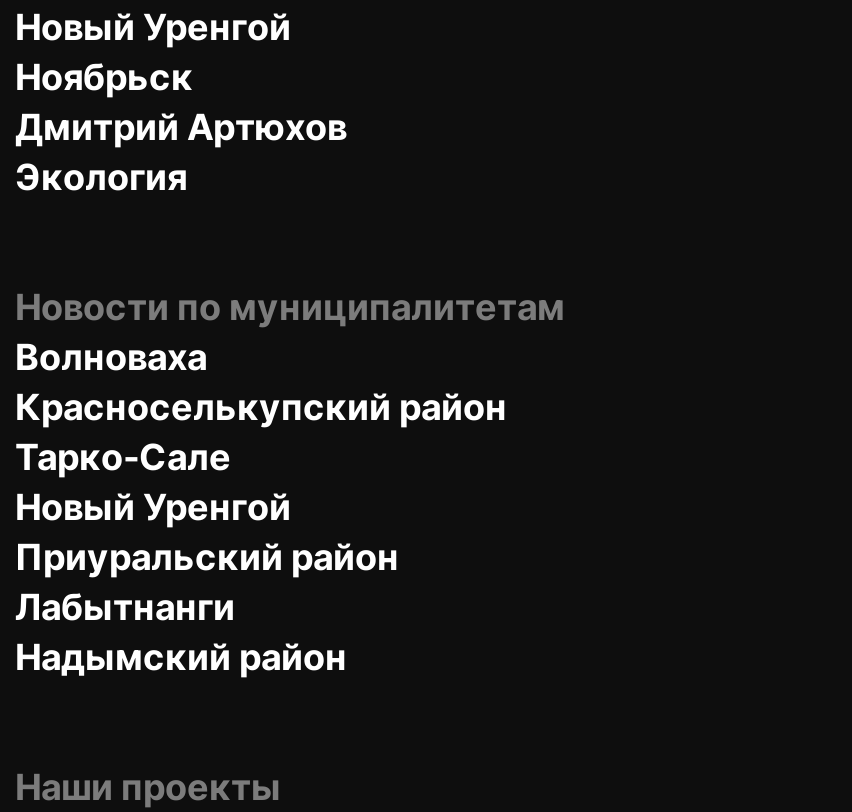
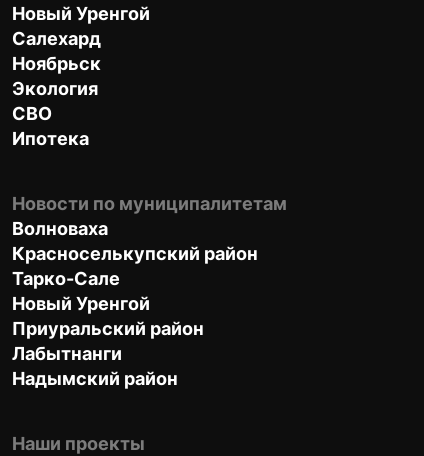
none -> [12,28,101,49] Салехард
[15,105,347,147] Дмитрий Артюхов -> none
none -> [12,103,89,149] СВО | Ипотека

